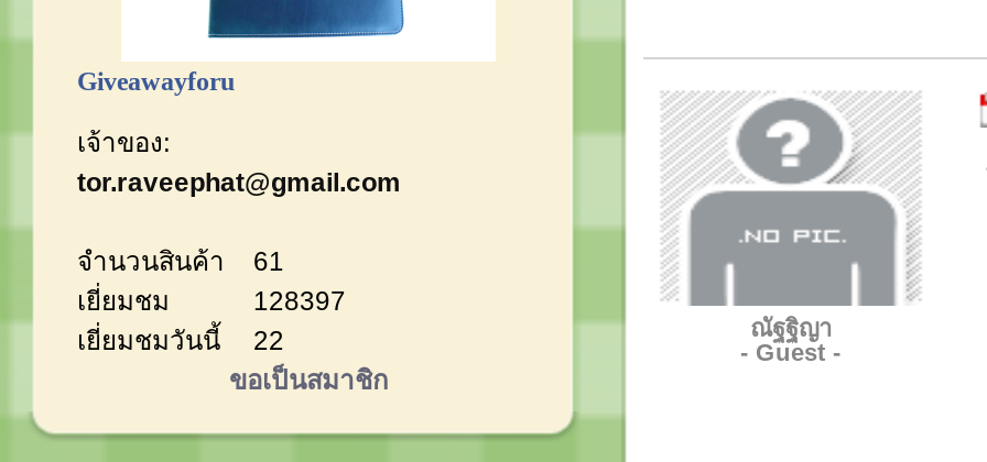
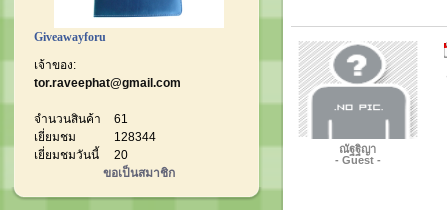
[253,285,346,316] 128397 -> [114,130,156,144] 128344
[77,325,284,356] เยี่ยมชมวันนี้ 22 -> [34,148,128,162] เยี่ยมชมวันนี้ 20

